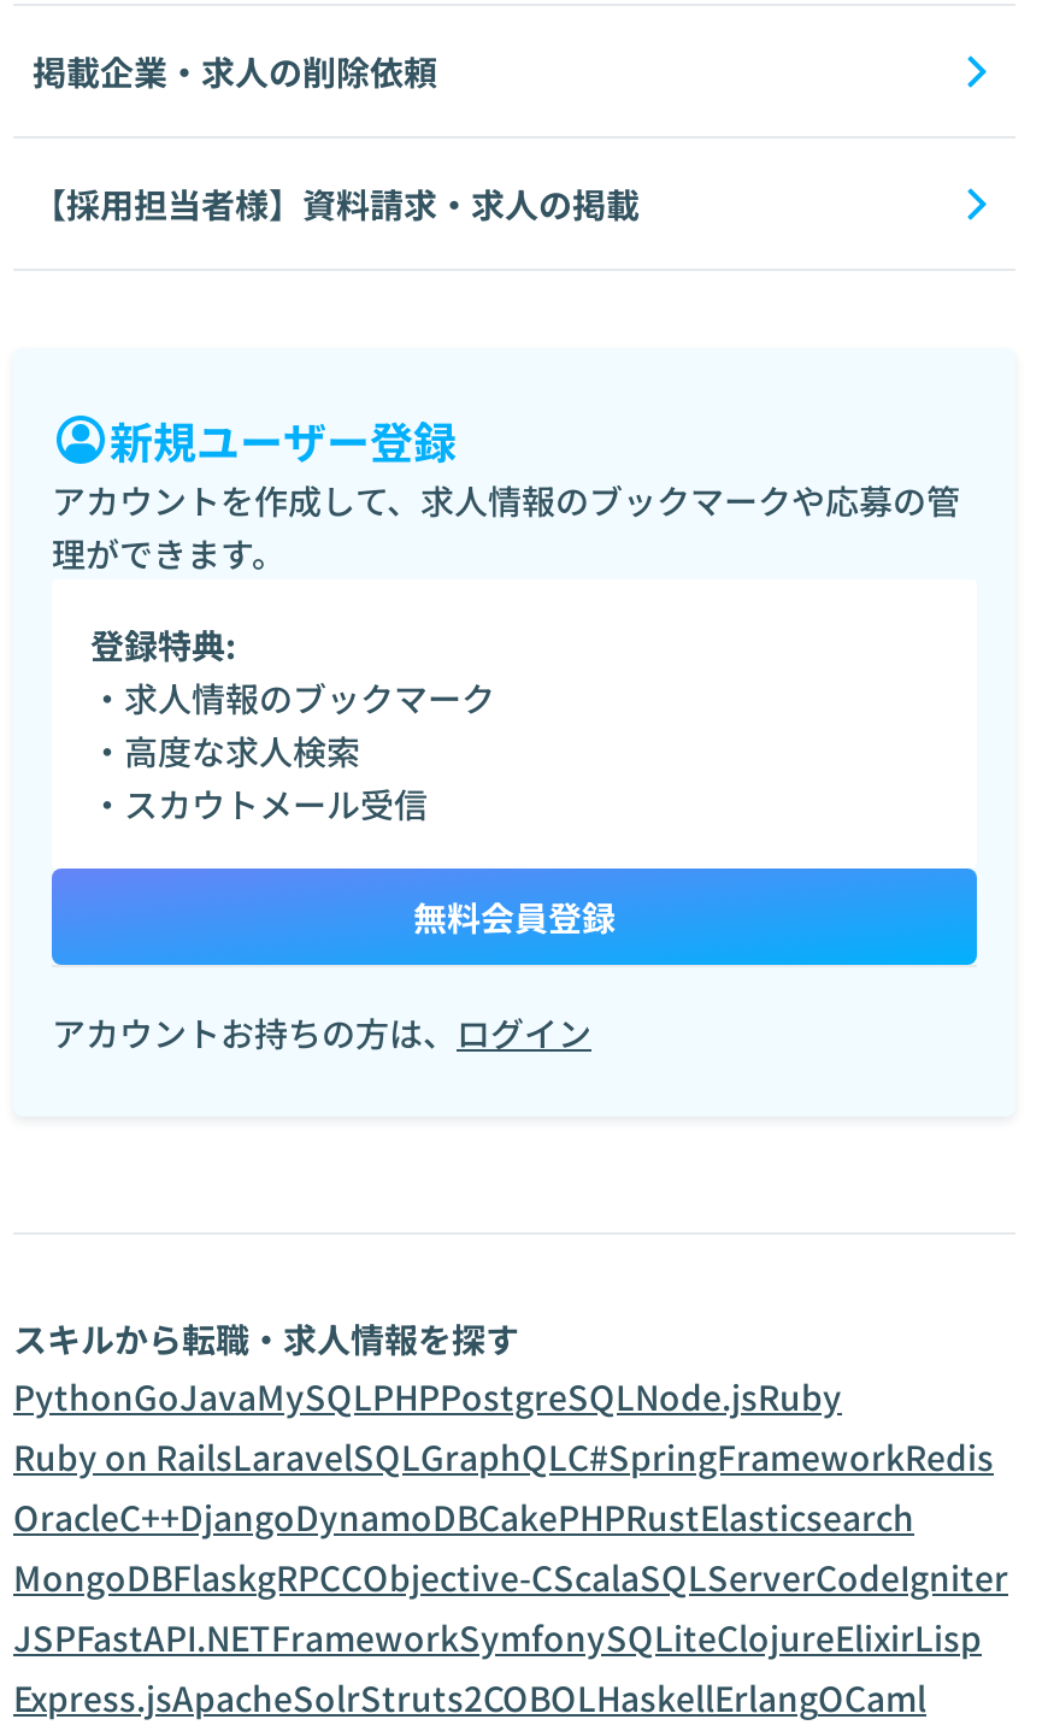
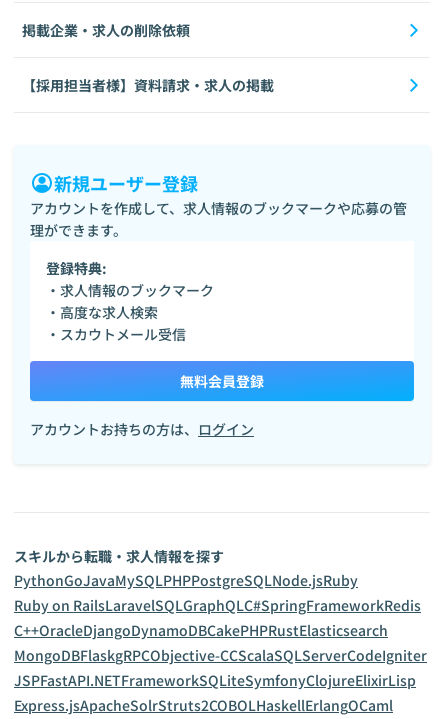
[13,1493,914,1542] OracleC++DjangoDynamoDBCakePHPRustElasticsearch -> [14,620,388,640] C++OracleDjangoDynamoDBCakePHPRustElasticsearch
[13,1554,1008,1602] MongoDBFlaskgRPCCObjective-CScalaSQLServerCodeIgniter -> [14,645,427,665] MongoDBFlaskgRPCObjective-CCScalaSQLServerCodeIgniter
[13,1614,982,1662] JSPFastAPI.NETFrameworkSymfonySQLiteClojureElixirLisp -> [14,670,416,690] JSPFastAPI.NETFrameworkSQLiteSymfonyClojureElixirLisp

